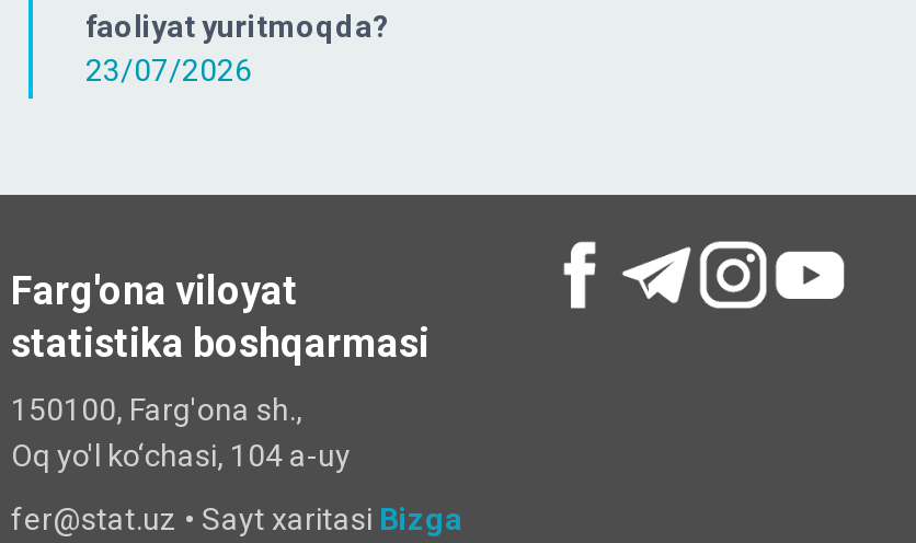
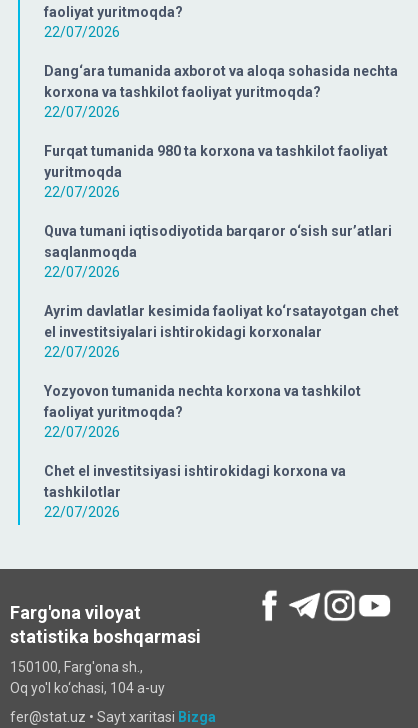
[85,52,252,87] 23/07/2026 -> [44,24,399,520] 22/07/2026 | Dang‘ara tumanida axborot va aloqa sohasida nechta | korxona va tashkilot faoliyat yuritmoqda? | 22/07/2026 | Furqat tumanida 980 ta korxona va tashkilot faoliyat | yuritmoqda | 22/07/2026 | Quva tumani iqtisodiyotida barqaror o‘sish sur’atlari | saqlanmoqda | 22/07/2026 | Ayrim davlatlar kesimida faoliyat ko‘rsatayotgan chet | el investitsiyalari ishtirokidagi korxonalar | 22/07/2026 | Yozyovon tumanida nechta korxona va tashkilot | faoliyat yuritmoqda? | 22/07/2026 | Chet el investitsiyasi ishtirokidagi korxona va | tashkilotlar | 22/07/2026

